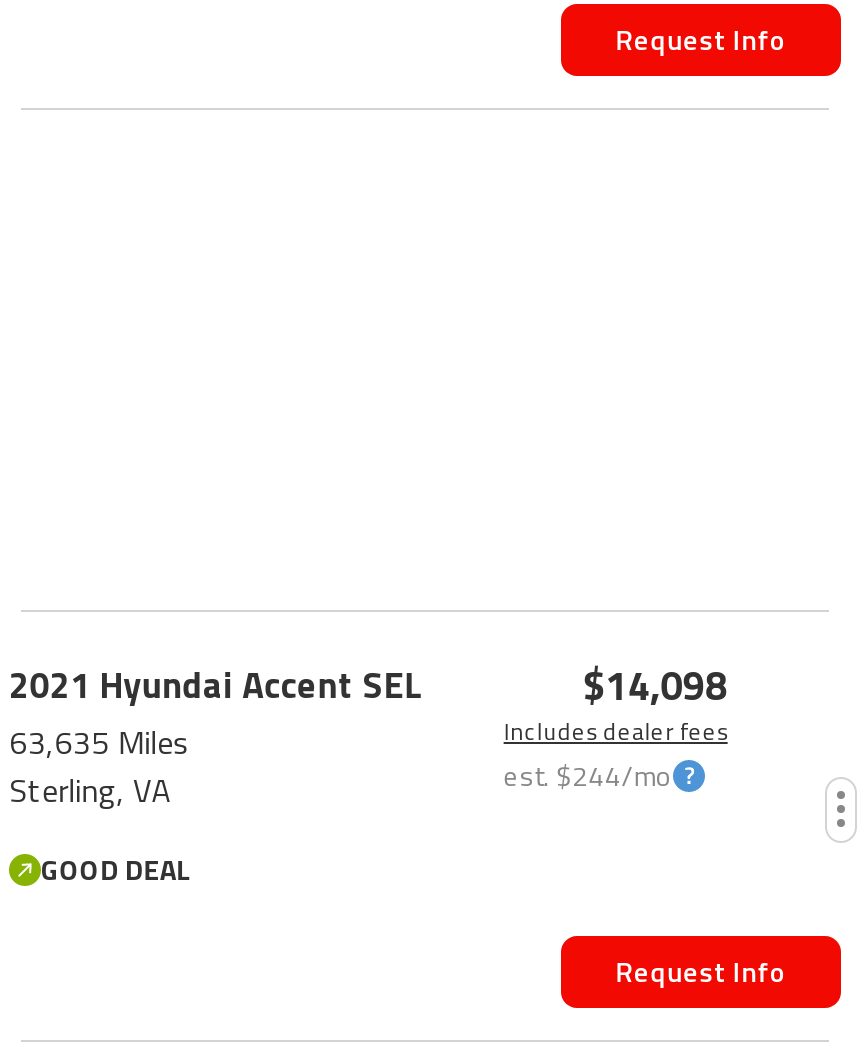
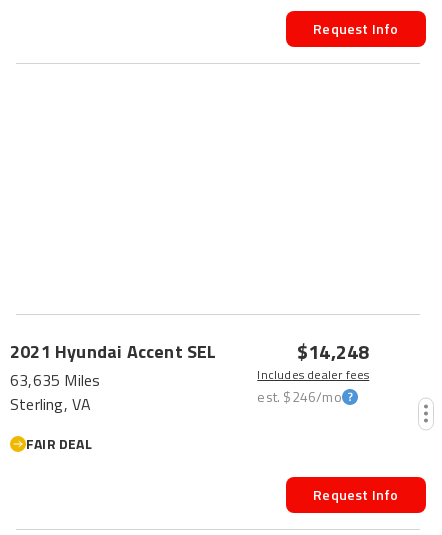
[583,654,728,716] $14,098 -> [297,336,369,367] $14,248
[504,753,672,795] est. $244/mo -> [257,385,342,406] est. $246/mo
[41,848,191,890] GOOD DEAL -> [26,433,92,454] FAIR DEAL

